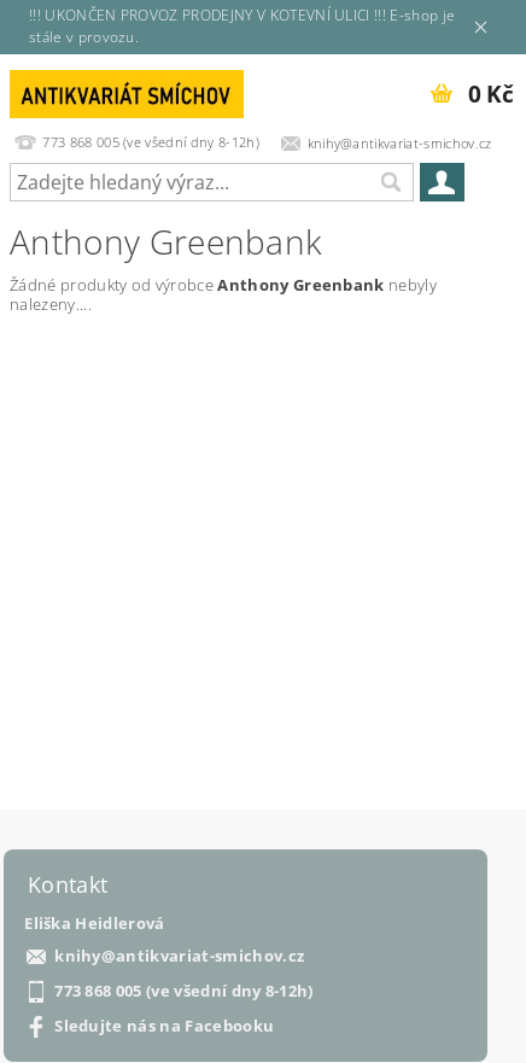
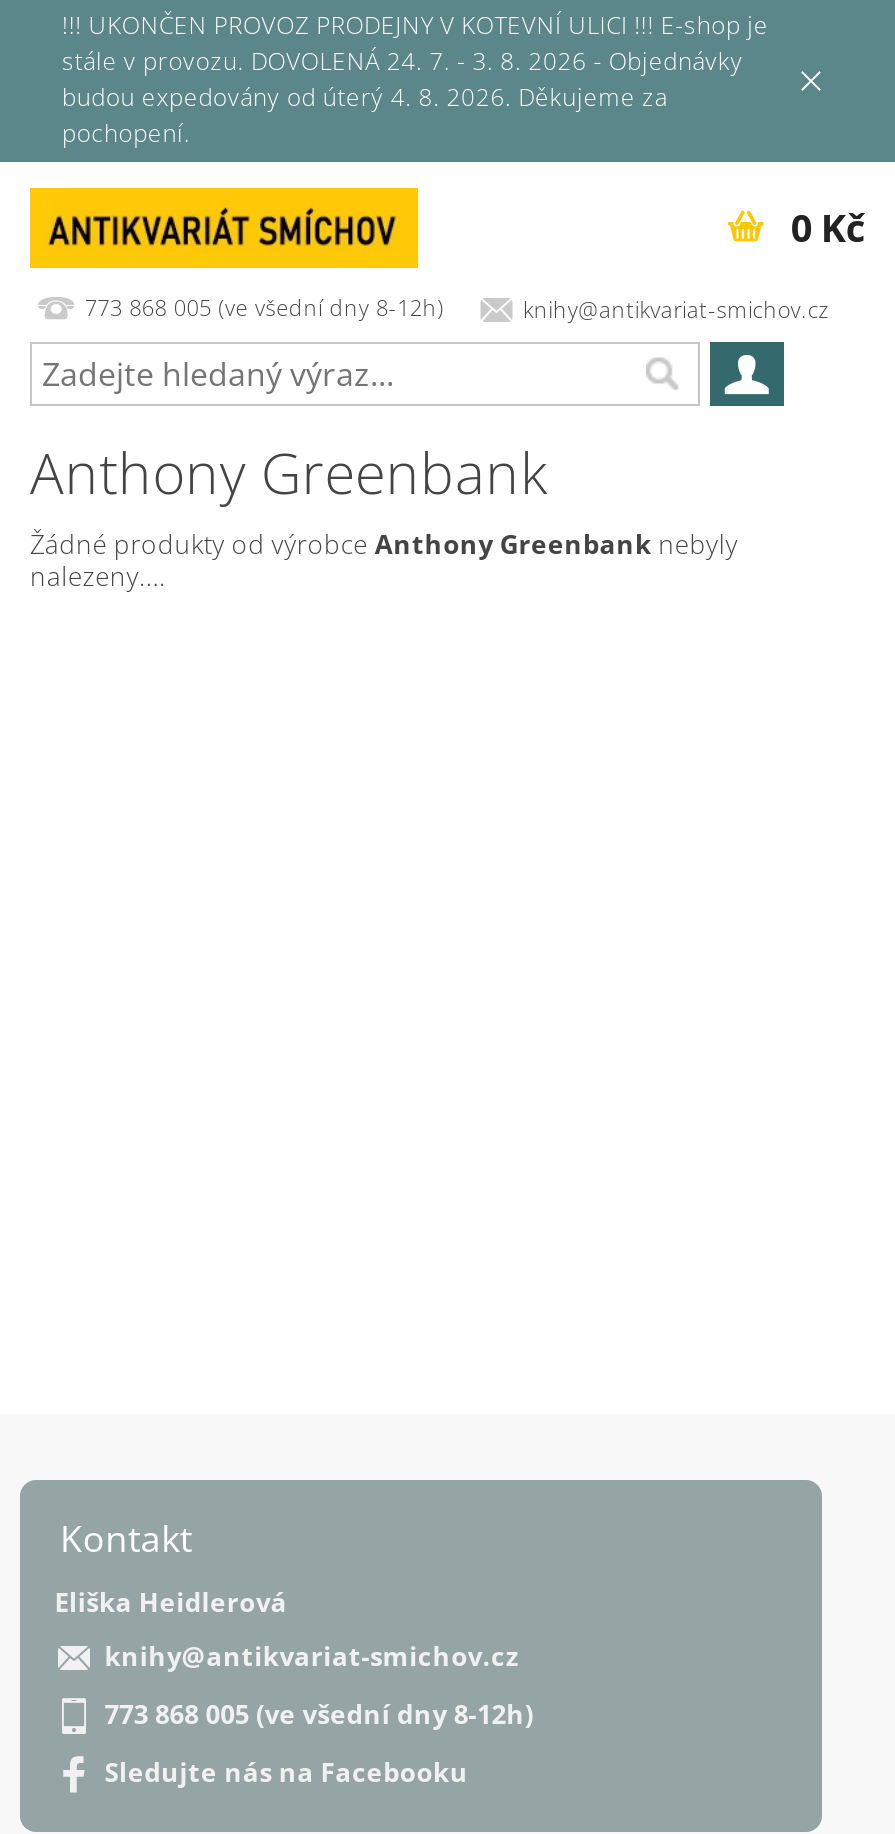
[29,27,139,47] stále v provozu. -> [62,45,743,151] stále v provozu. DOVOLENÁ 24. 7. - 3. 8. 2026 - Objednávky | budou expedovány od úterý 4. 8. 2026. Děkujeme za | pochopení.

